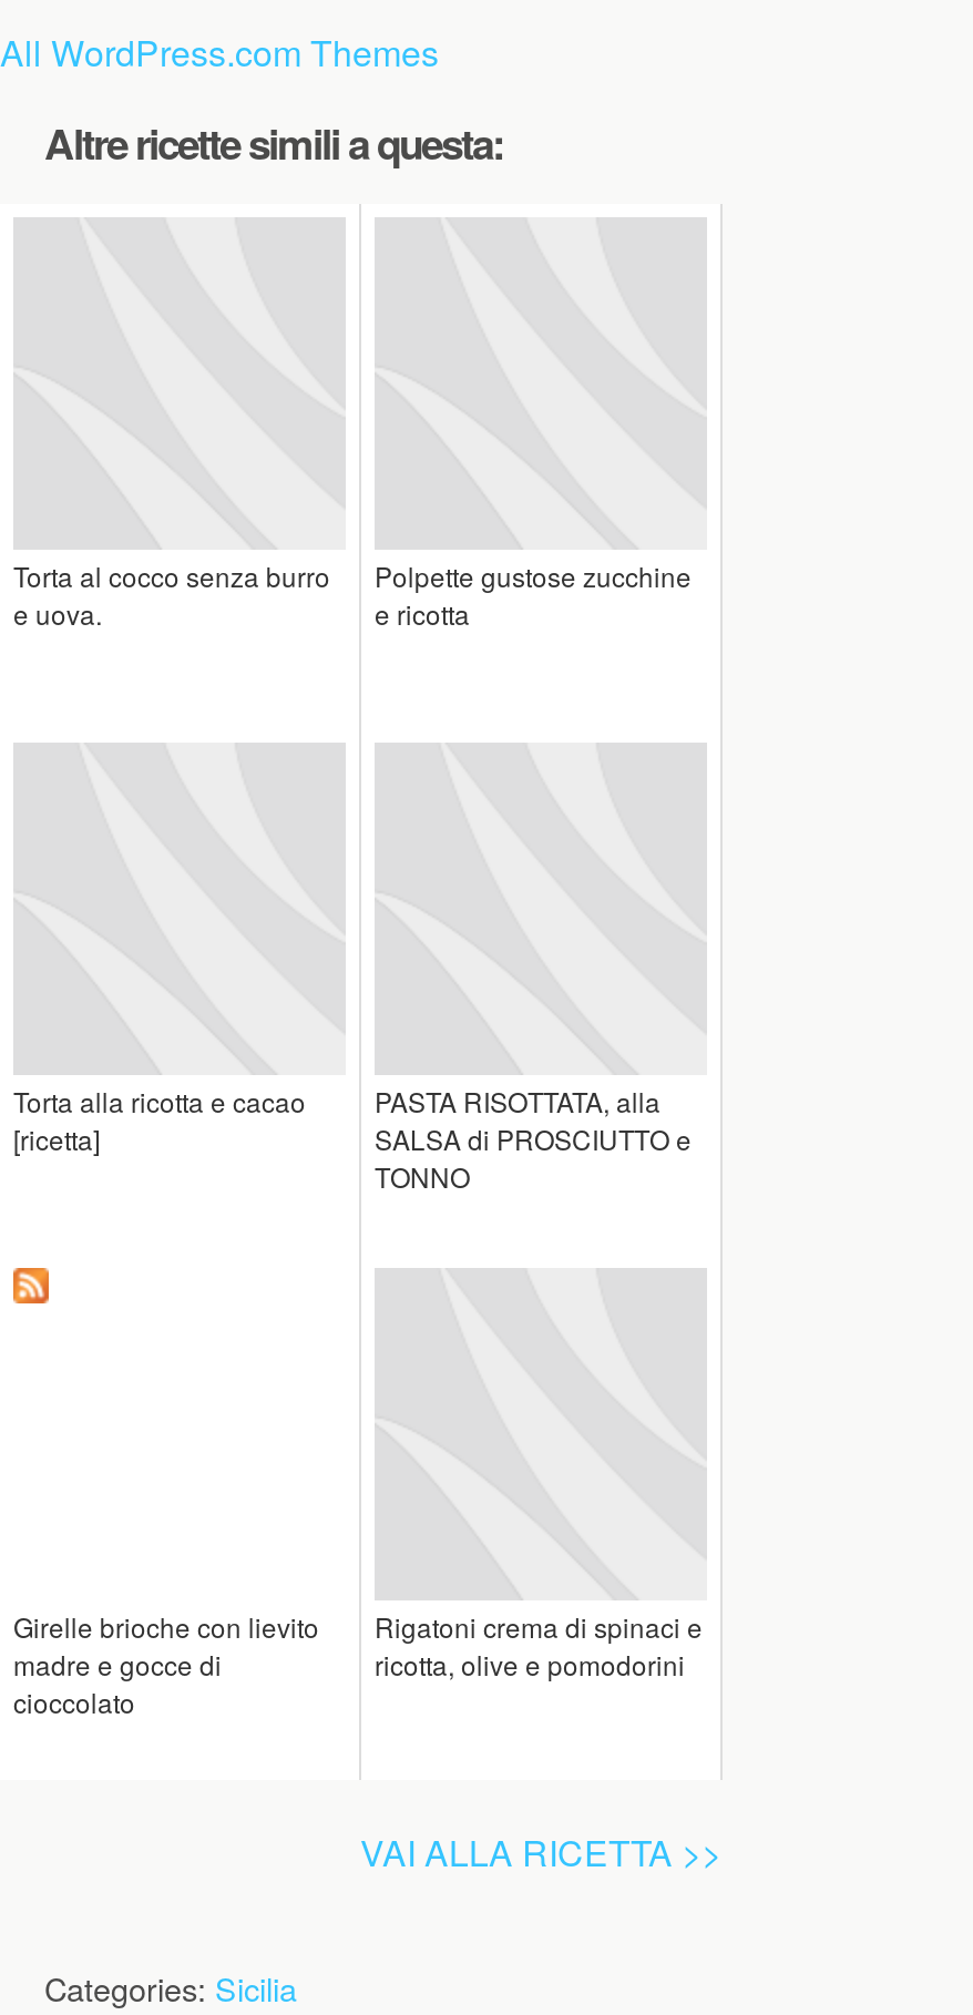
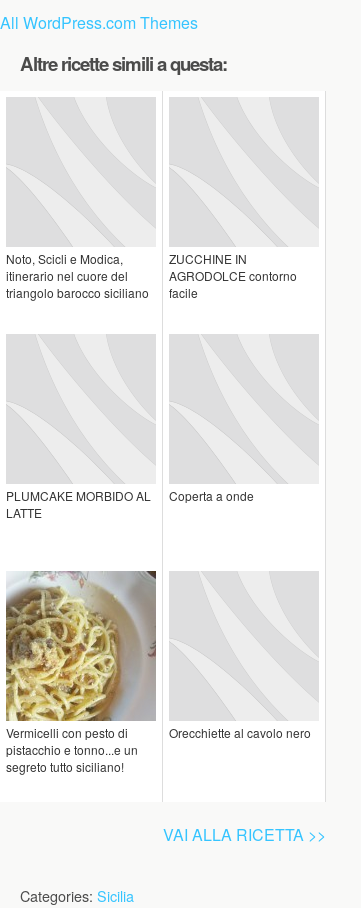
none -> [5,570,157,716] [image]
[13,556,330,631] Torta al cocco senza burro | e uova. -> [6,250,149,301] Noto, Scicli e Modica, | itinerario nel cuore del | triangolo barocco siciliano
[375,556,692,631] Polpette gustose zucchine | e ricotta -> [169,250,297,301] ZUCCHINE IN | AGRODOLCE contorno | facile
[13,1081,306,1156] Torta alla ricotta e cacao | [ricetta] -> [6,487,151,521] PLUMCAKE MORBIDO AL | LATTE
[375,1081,692,1194] PASTA RISOTTATA, alla | SALSA di PROSCIUTTO e | TONNO -> [169,487,254,504] Coperta a onde
[13,1606,319,1719] Girelle brioche con lievito | madre e gocce di | cioccolato -> [6,724,138,775] Vermicelli con pesto di | pistacchio e tonno...e un | segreto tutto siciliano!
[375,1606,703,1682] Rigatoni crema di spinaci e | ricotta, olive e pomodorini -> [169,724,311,741] Orecchiette al cavolo nero

